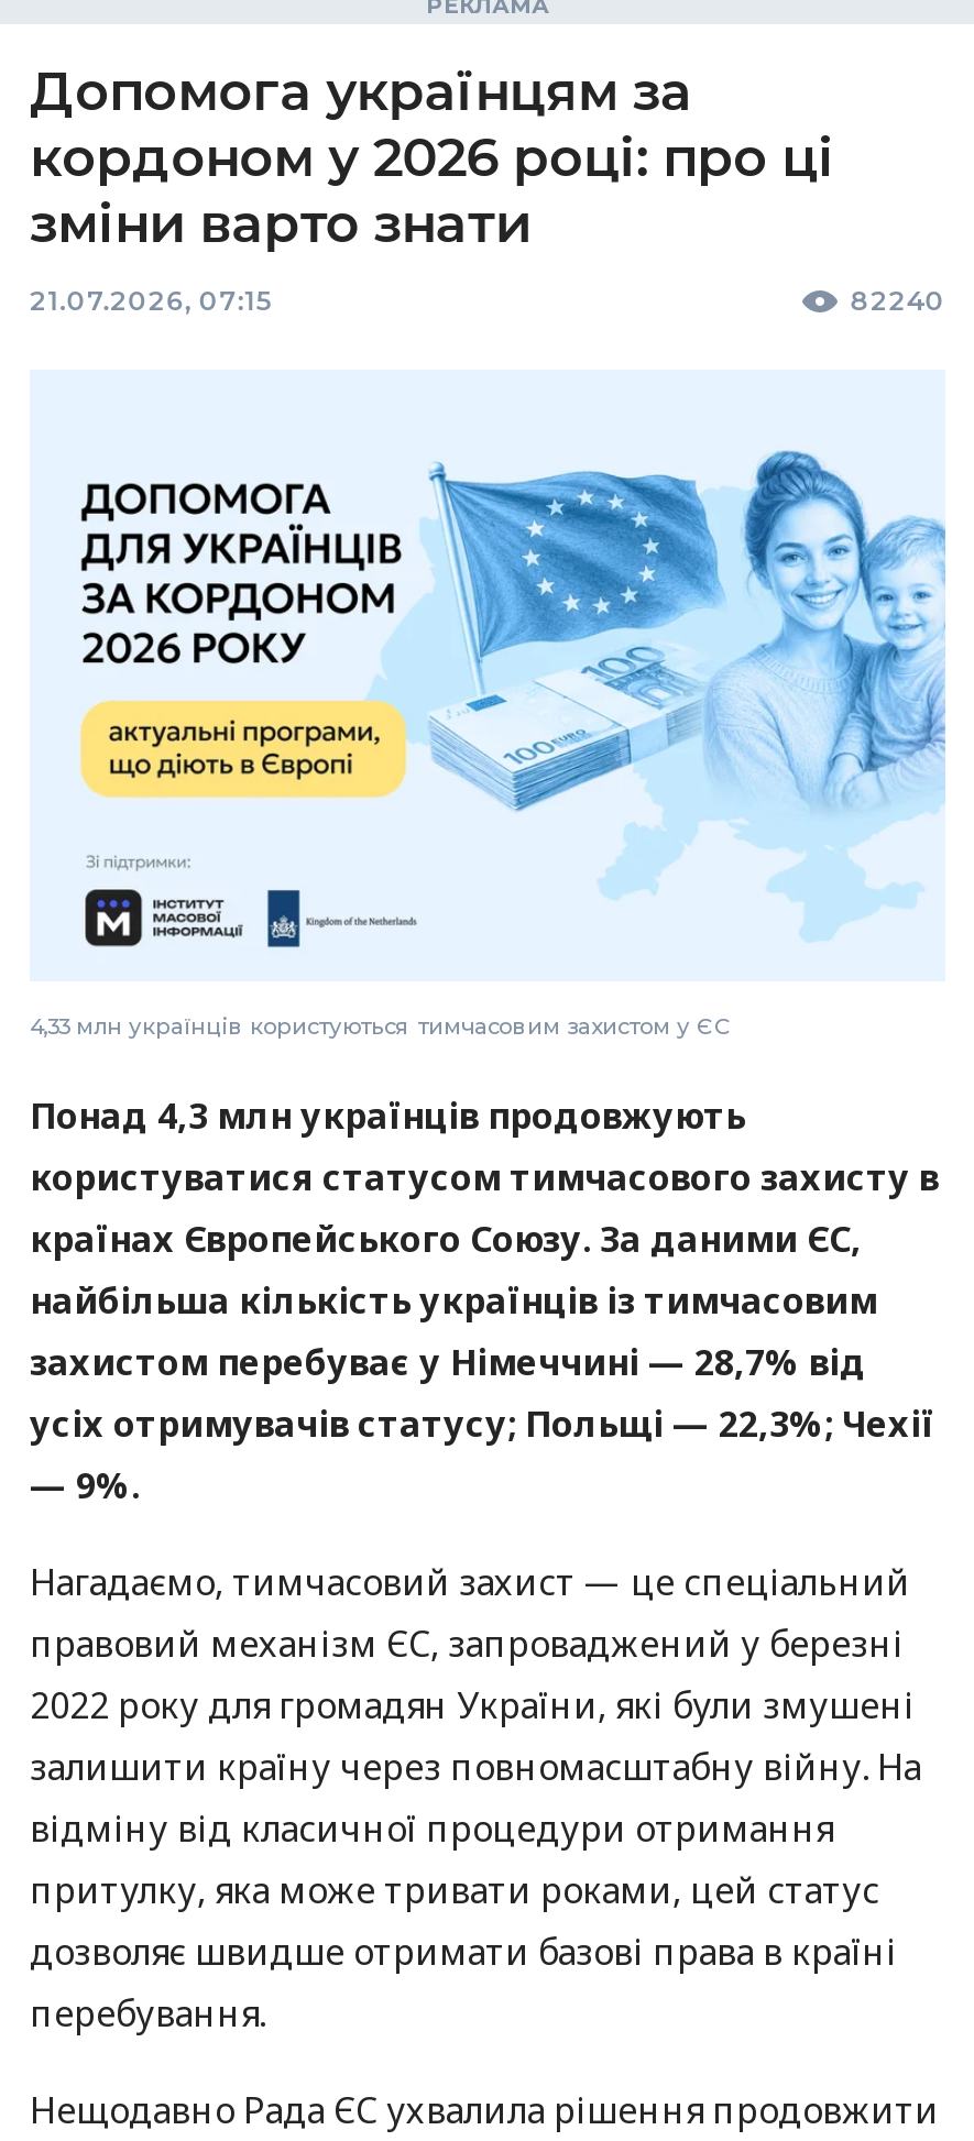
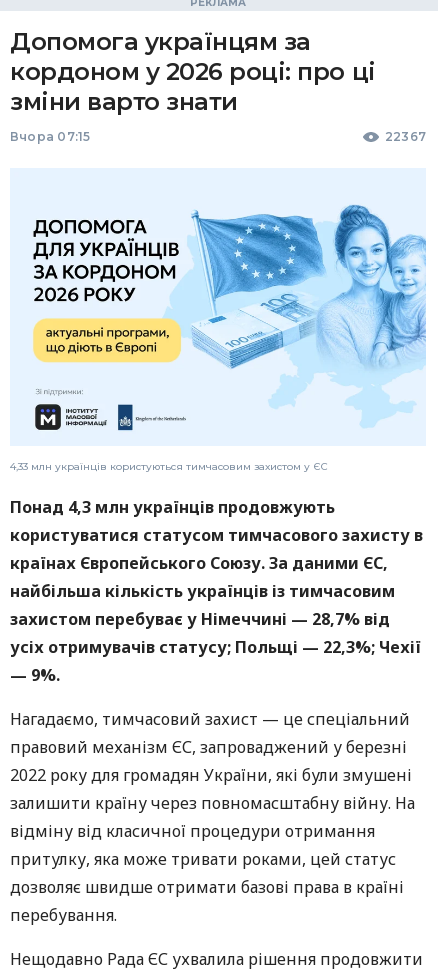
[30,285,945,318] 21.07.2026, 07:15 | 82240 -> [10,129,426,144] Вчора 07:15 | 22367

